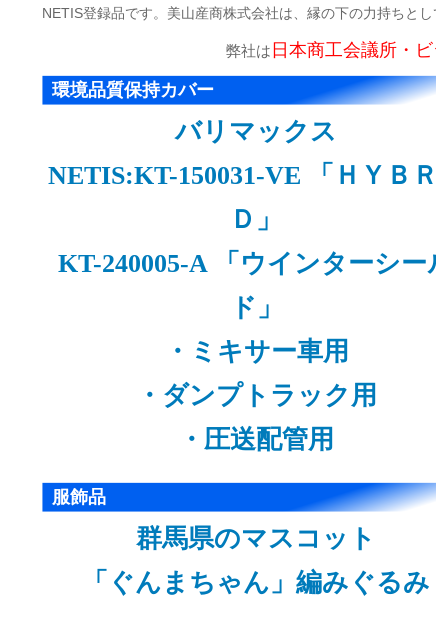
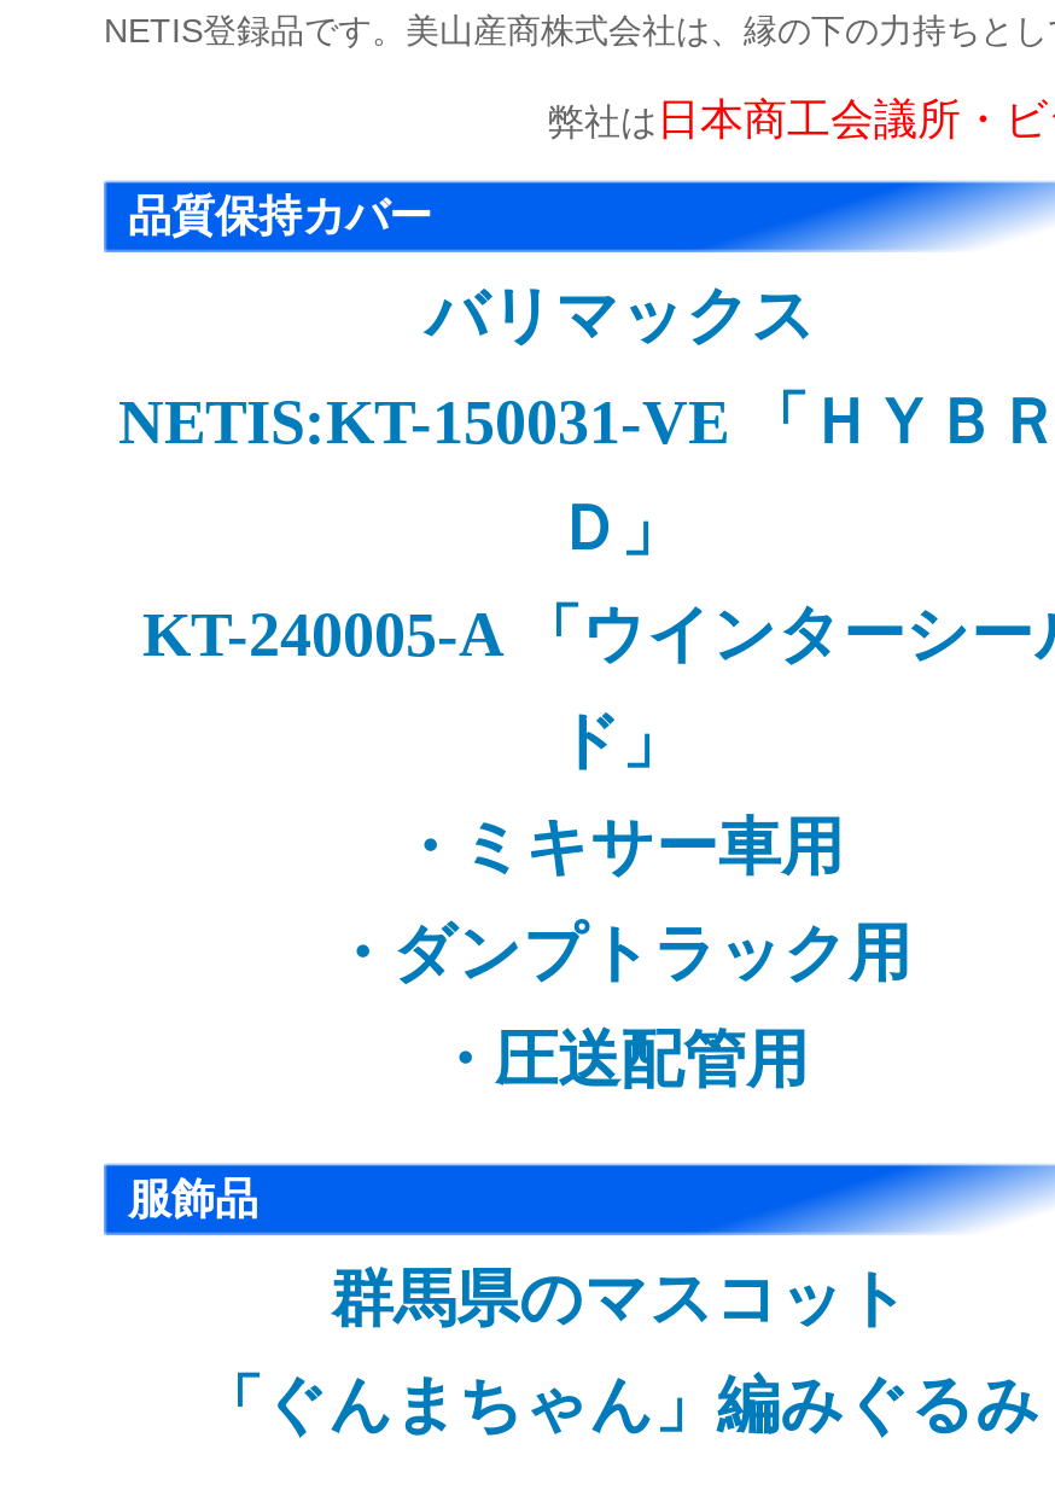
[52,80,214,100] 環境品質保持カバー -> [128,192,432,240] 品質保持カバー

